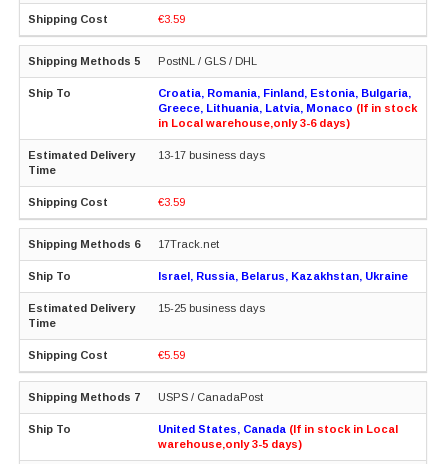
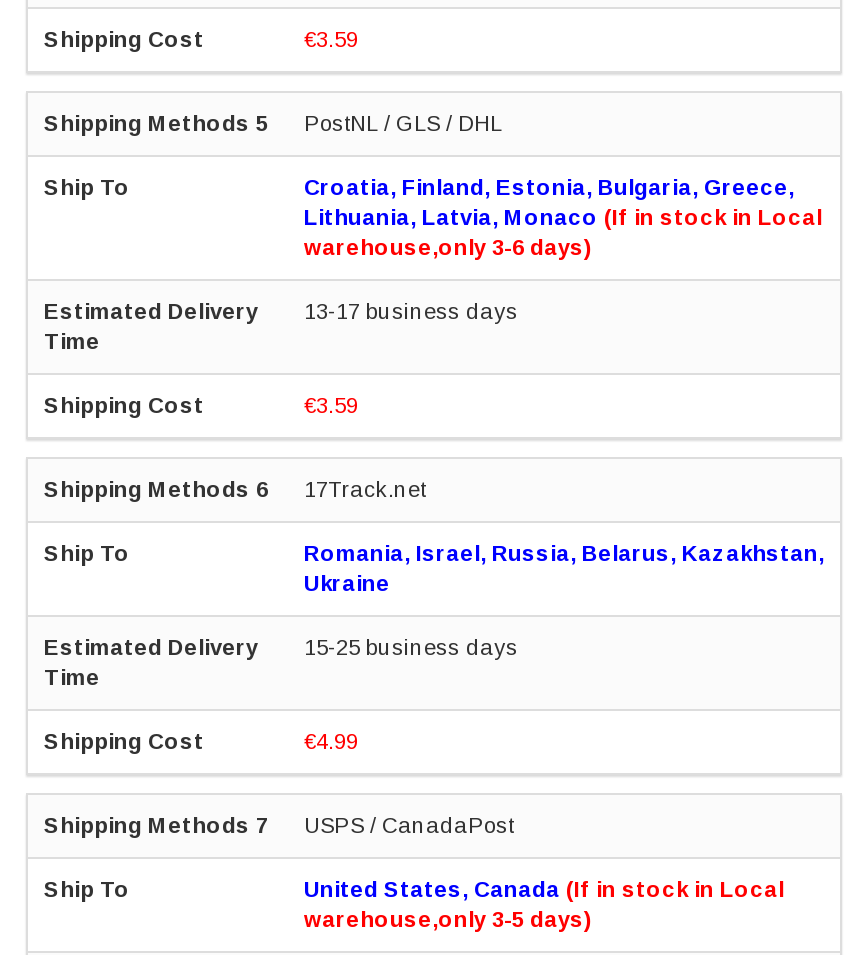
[158,87,417,129] Croatia, Romania, Finland, Estonia, Bulgaria, | Greece, Lithuania, Latvia, Monaco (If in stock | in Local warehouse,only 3-6 days) -> [304,176,822,260] Croatia, Finland, Estonia, Bulgaria, Greece, | Lithuania, Latvia, Monaco (If in stock in Local | warehouse,only 3-6 days)
[158,270,408,282] Israel, Russia, Belarus, Kazakhstan, Ukraine -> [304,542,824,596] Romania, Israel, Russia, Belarus, Kazakhstan, | Ukraine
[158,349,185,361] €5.59 -> [304,730,358,754] €4.99

